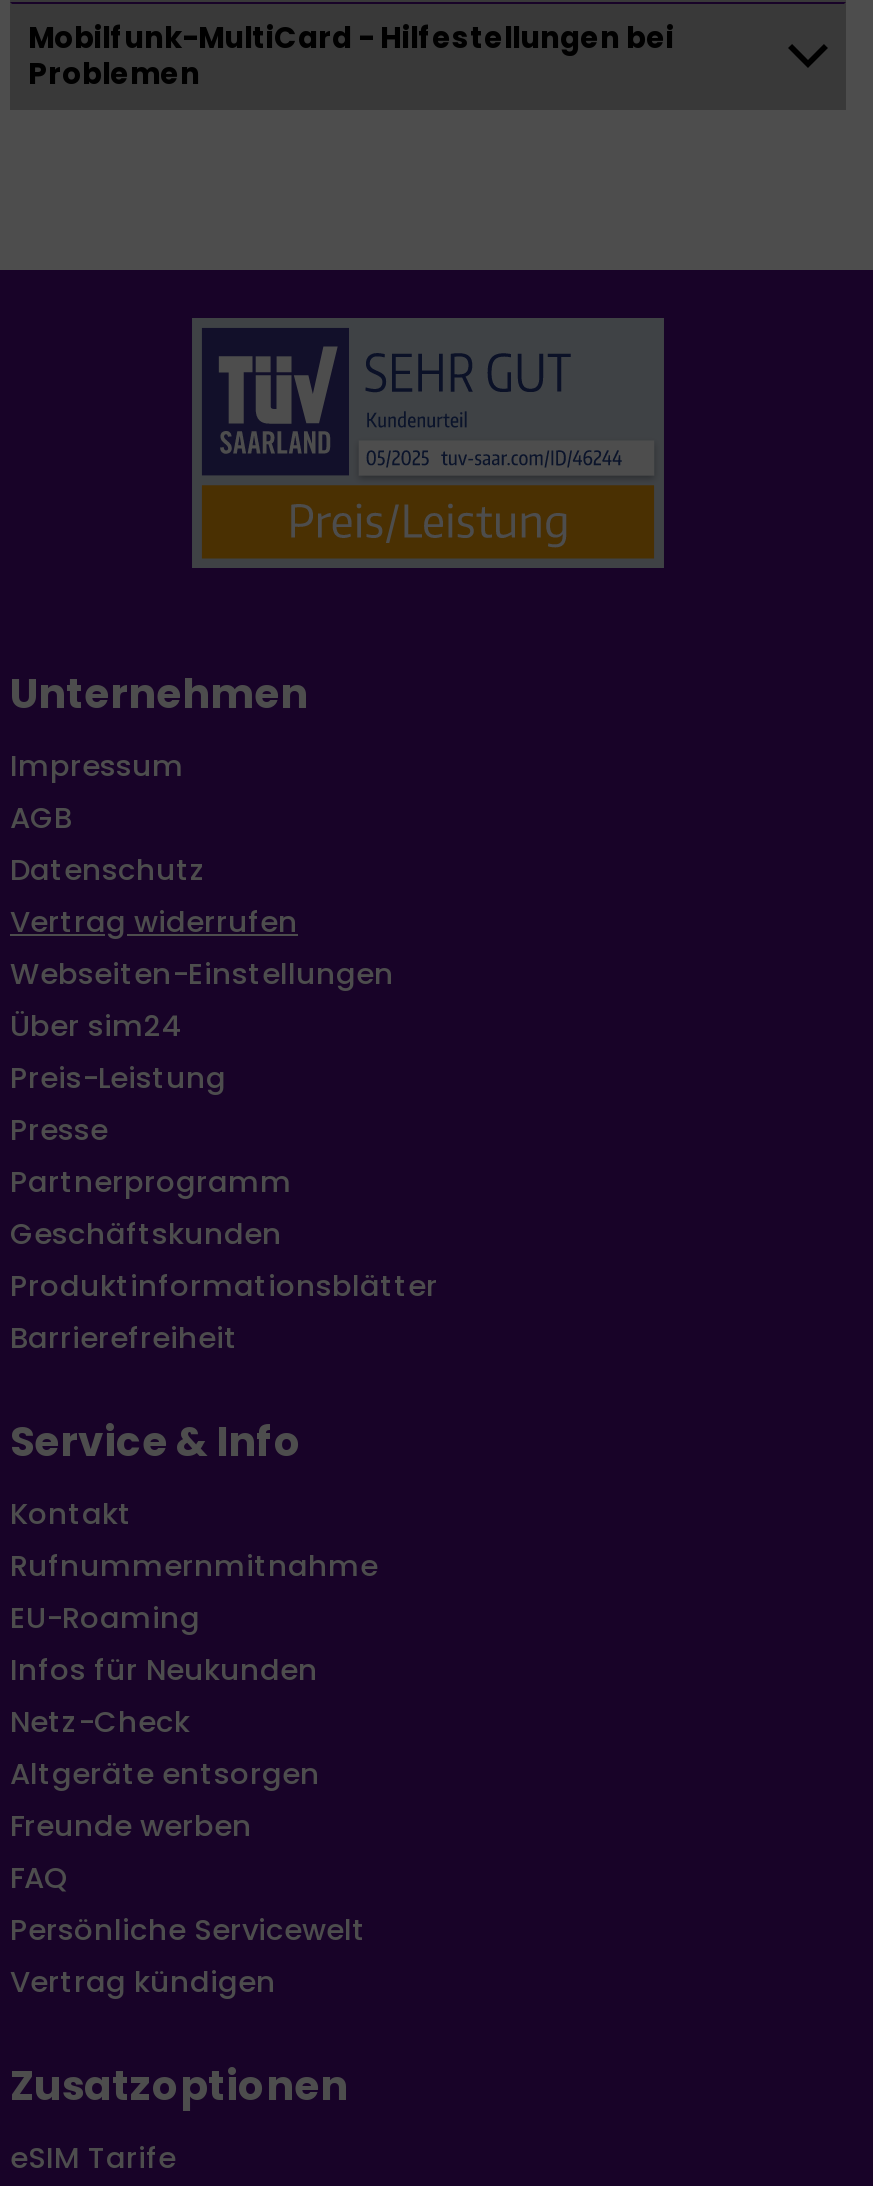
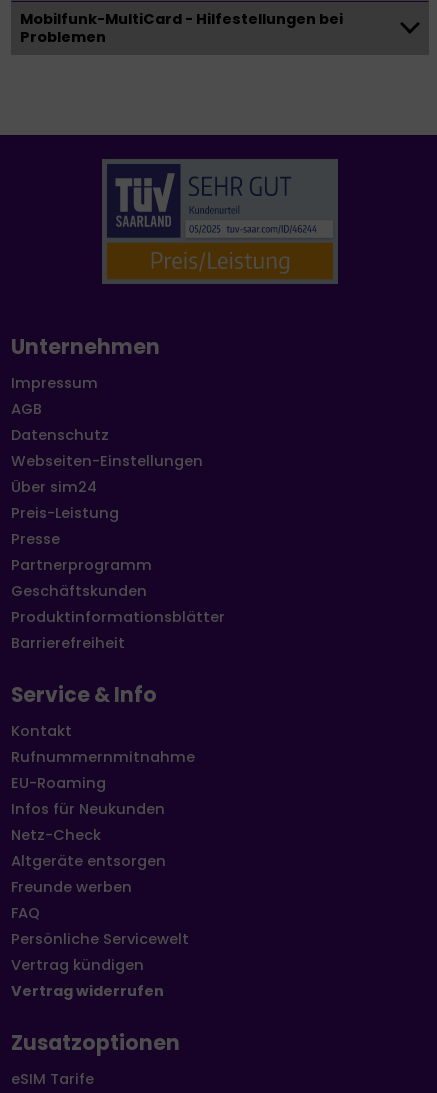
moved [10,902,298,942] -> [11,981,164,1001]: Vertrag widerrufen
moved [10,954,438,2002] -> [11,451,225,975]: Webseiten-Einstellungen | Über sim24 | Preis-Leistung | ... | Persönliche Servicewelt | Vertrag kündigen

